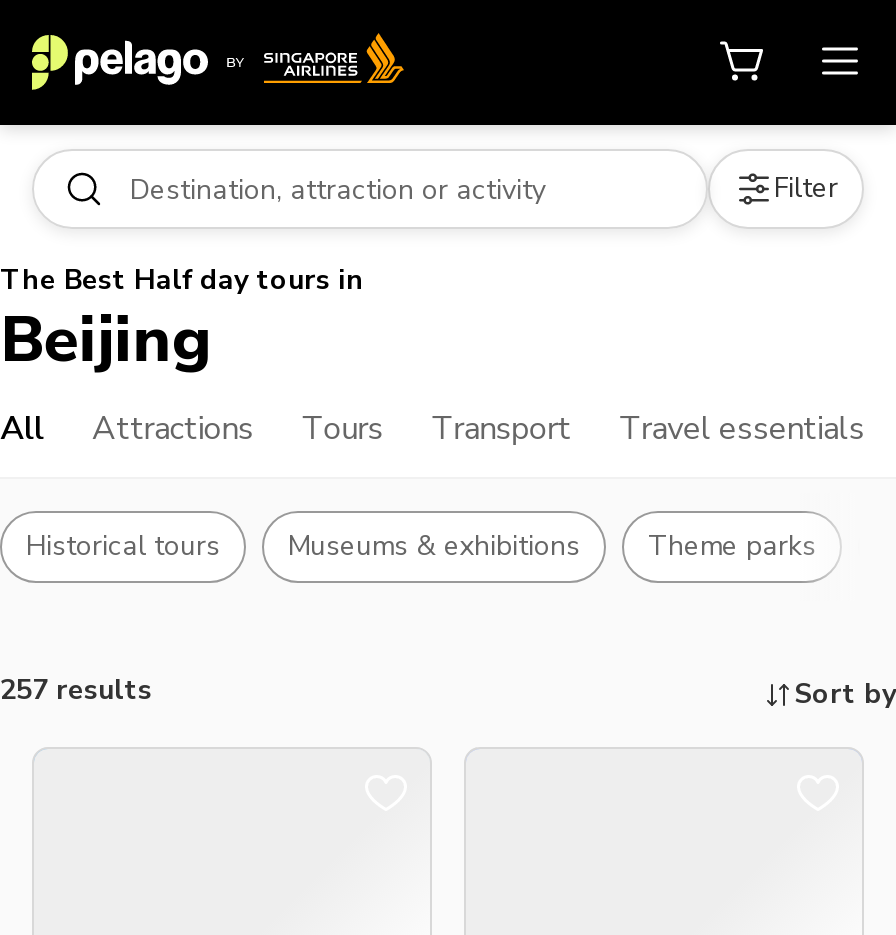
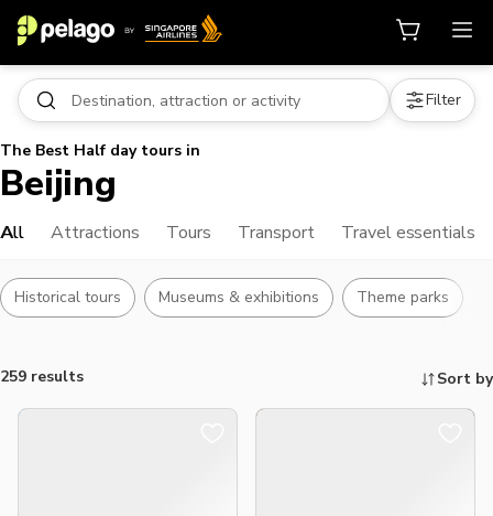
[0,671,152,709] 257 results -> [0,366,84,387] 259 results

